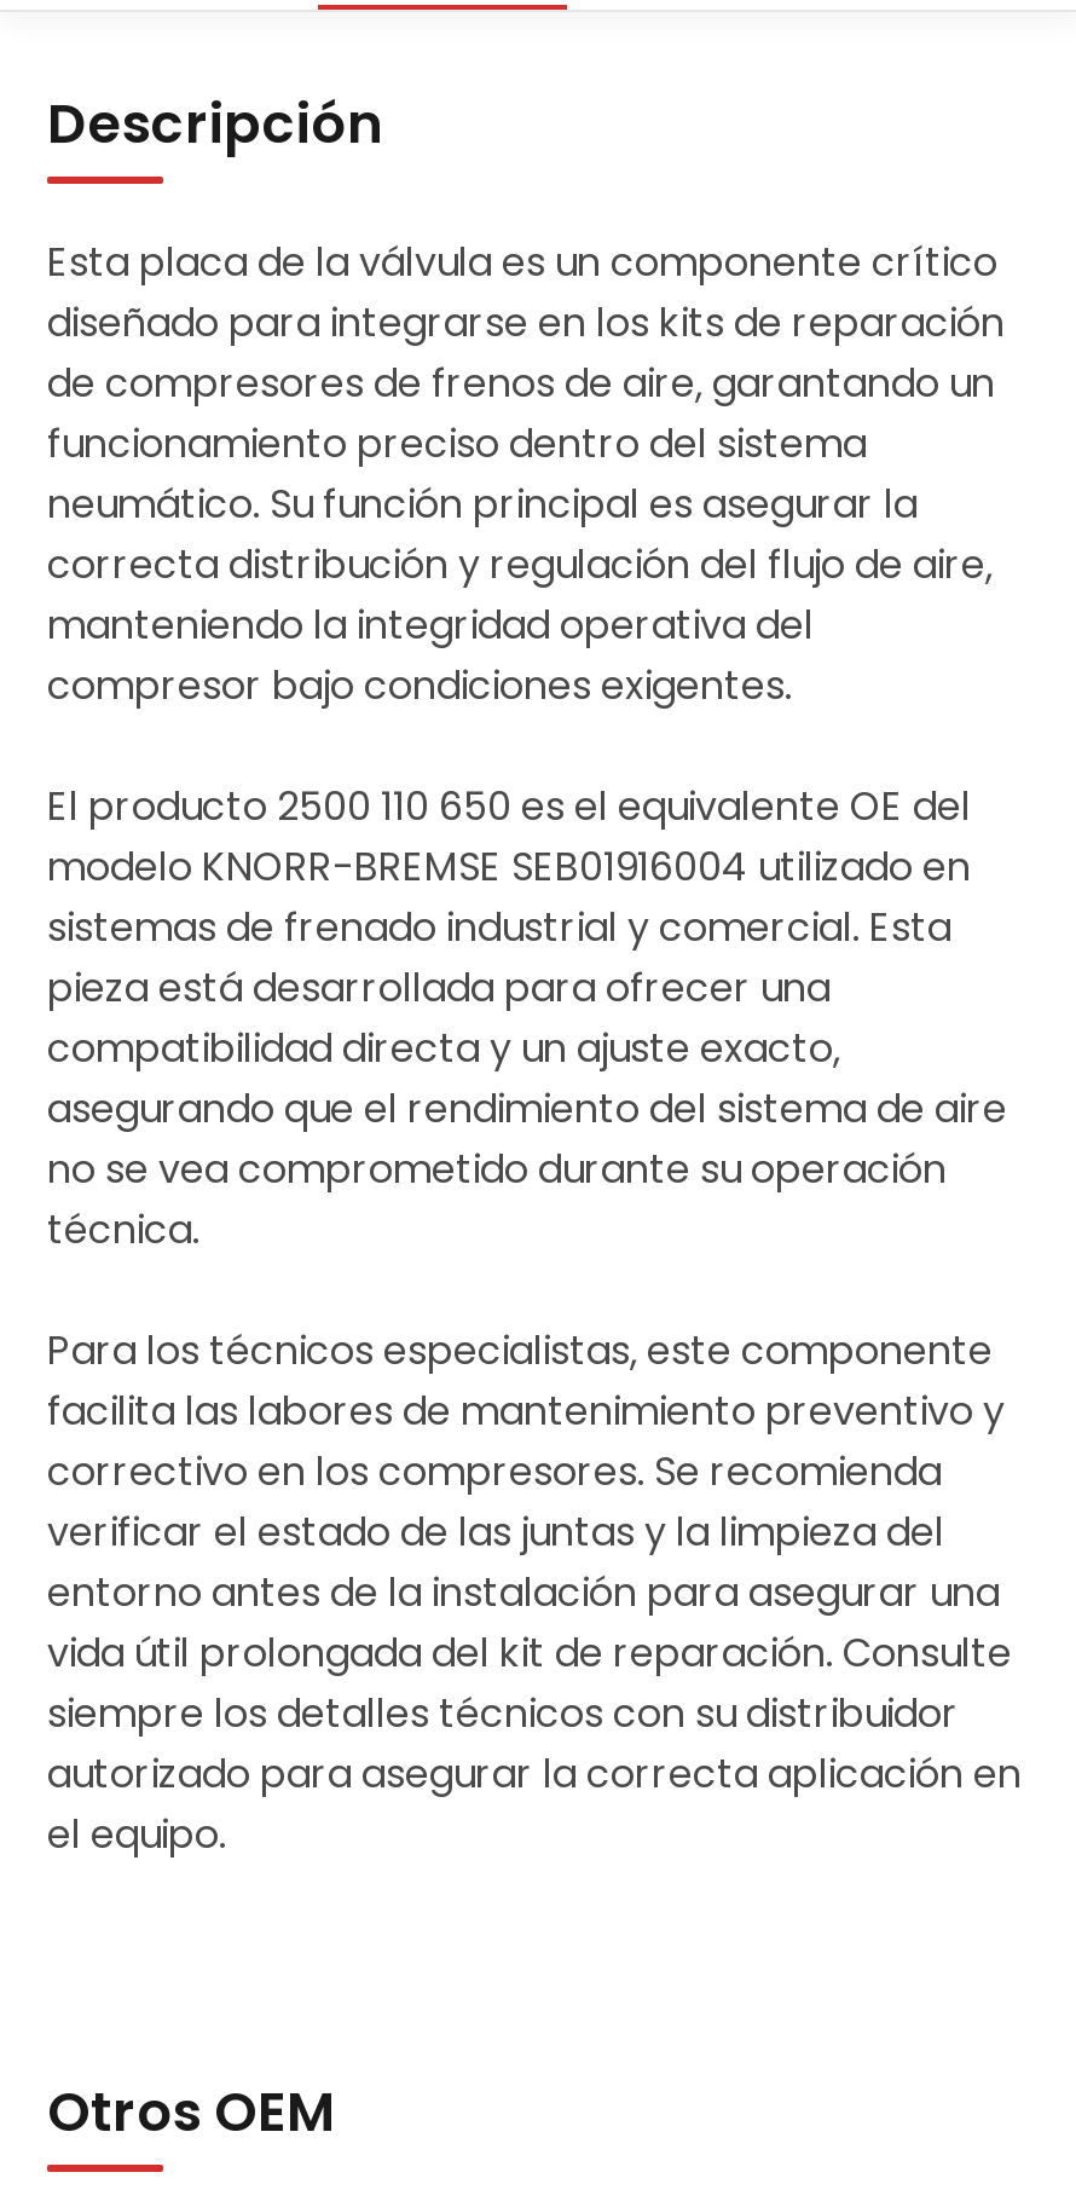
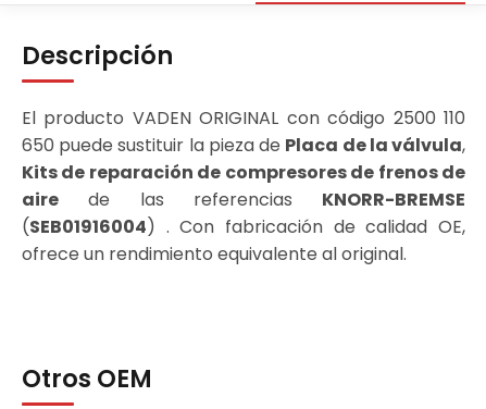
[47,235,1022,1863] Esta placa de la válvula es un componente crítico | diseñado para integrarse en los kits de reparación | de compresores de frenos de aire, garantando un | funcionamiento preciso dentro del sistema | neumático. Su función principal es asegurar la | correcta distribución y regulación del flujo de aire, | manteniendo la integridad operativa del | compresor bajo condiciones exigentes. | El producto 2500 110 650 es el equivalente OE del | modelo KNORR-BREMSE SEB01916004 utilizado en | sistemas de frenado industrial y comercial. Esta | pieza está desarrollada para ofrecer una | compatibilidad directa y un ajuste exacto, | asegurando que el rendimiento del sistema de aire | no se vea comprometido durante su operación | técnica. | Para los técnicos especialistas, este componente | facilita las labores de mantenimiento preventivo y | correctivo en los compresores. Se recomienda | verificar el estado de las juntas y la limpieza del | entorno antes de la instalación para asegurar una | vida útil prolongada del kit de reparación. Consulte | siempre los detalles técnicos con su distribuidor | autorizado para asegurar la correcta aplicación en | el equipo. -> [22,106,465,267] El producto VADEN ORIGINAL con código 2500 110 | 650 puede sustituir la pieza de Placa de la válvula, | Kits de reparación de compresores de frenos de | aire de las referencias KNORR-BREMSE | (SEB01916004) . Con fabricación de calidad OE, | ofrece un rendimiento equivalente al original.

